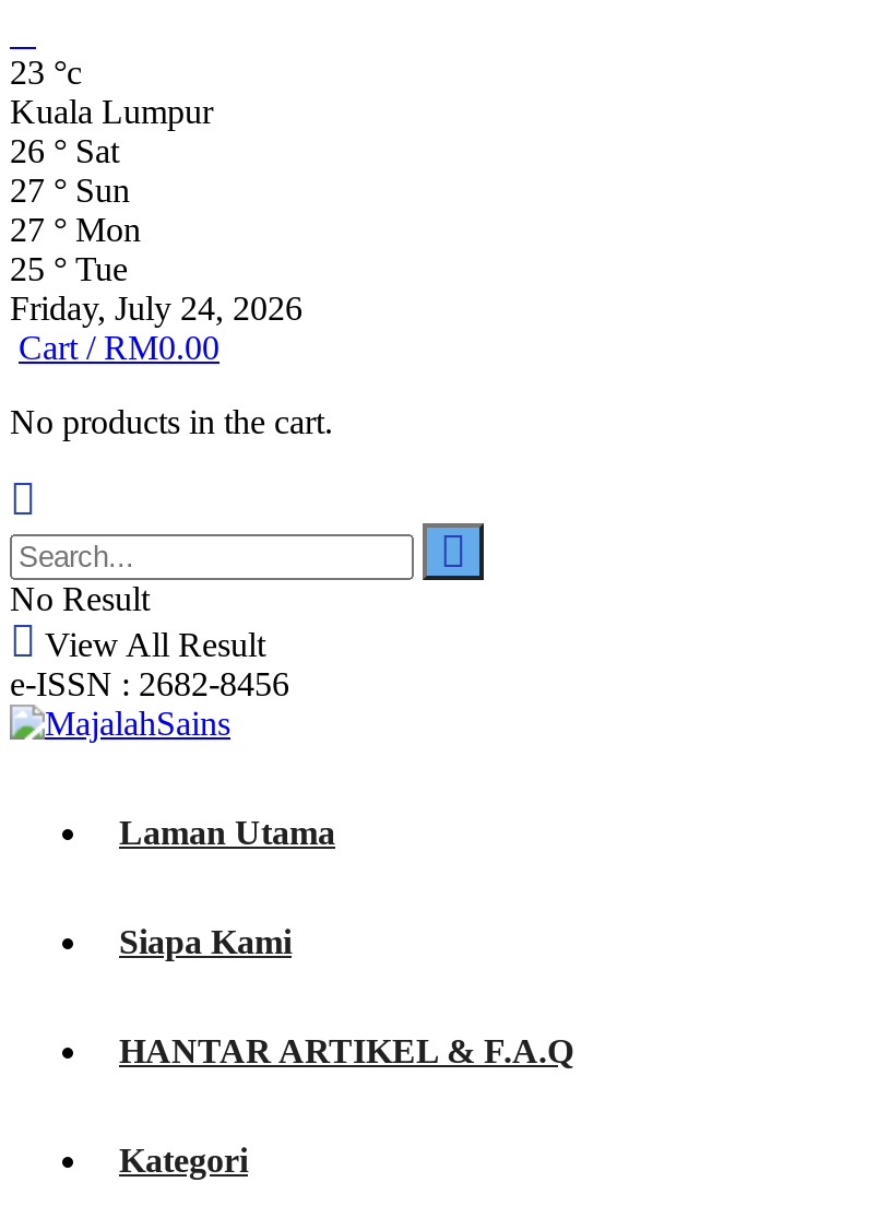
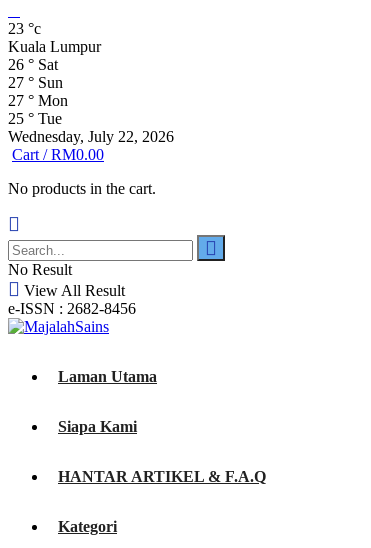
[10,289,302,327] Friday, July 24, 2026 -> [8,128,174,145] Wednesday, July 22, 2026

